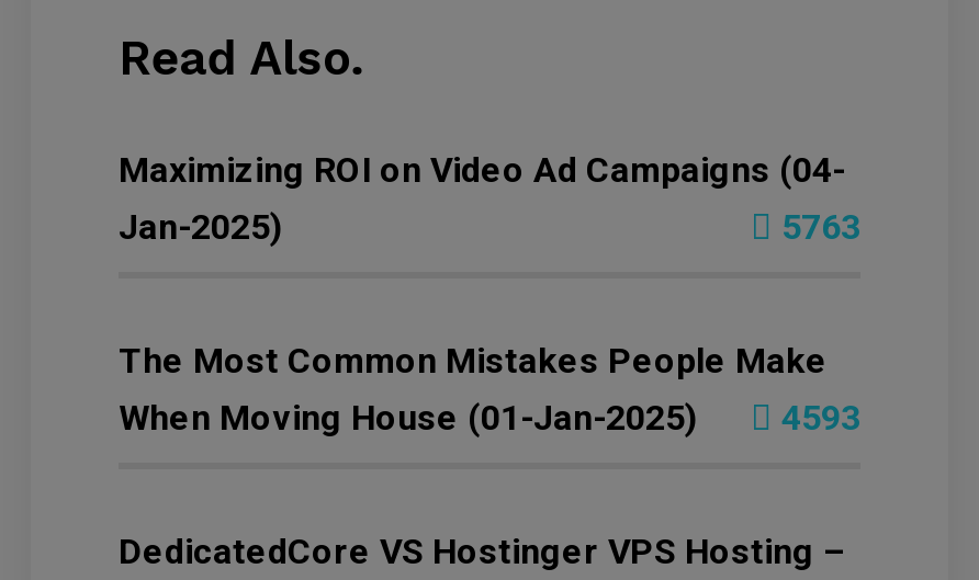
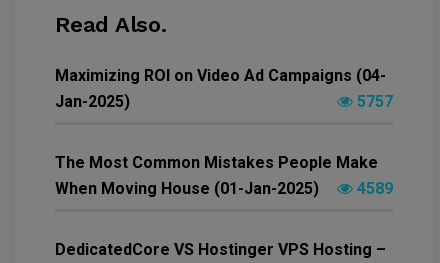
[773,205,860,247] 5763 -> [353,92,393,111] 5757
[119,396,860,438] When Moving House (01-Jan-2025) 4593 -> [55,179,393,198] When Moving House (01-Jan-2025) 4589

